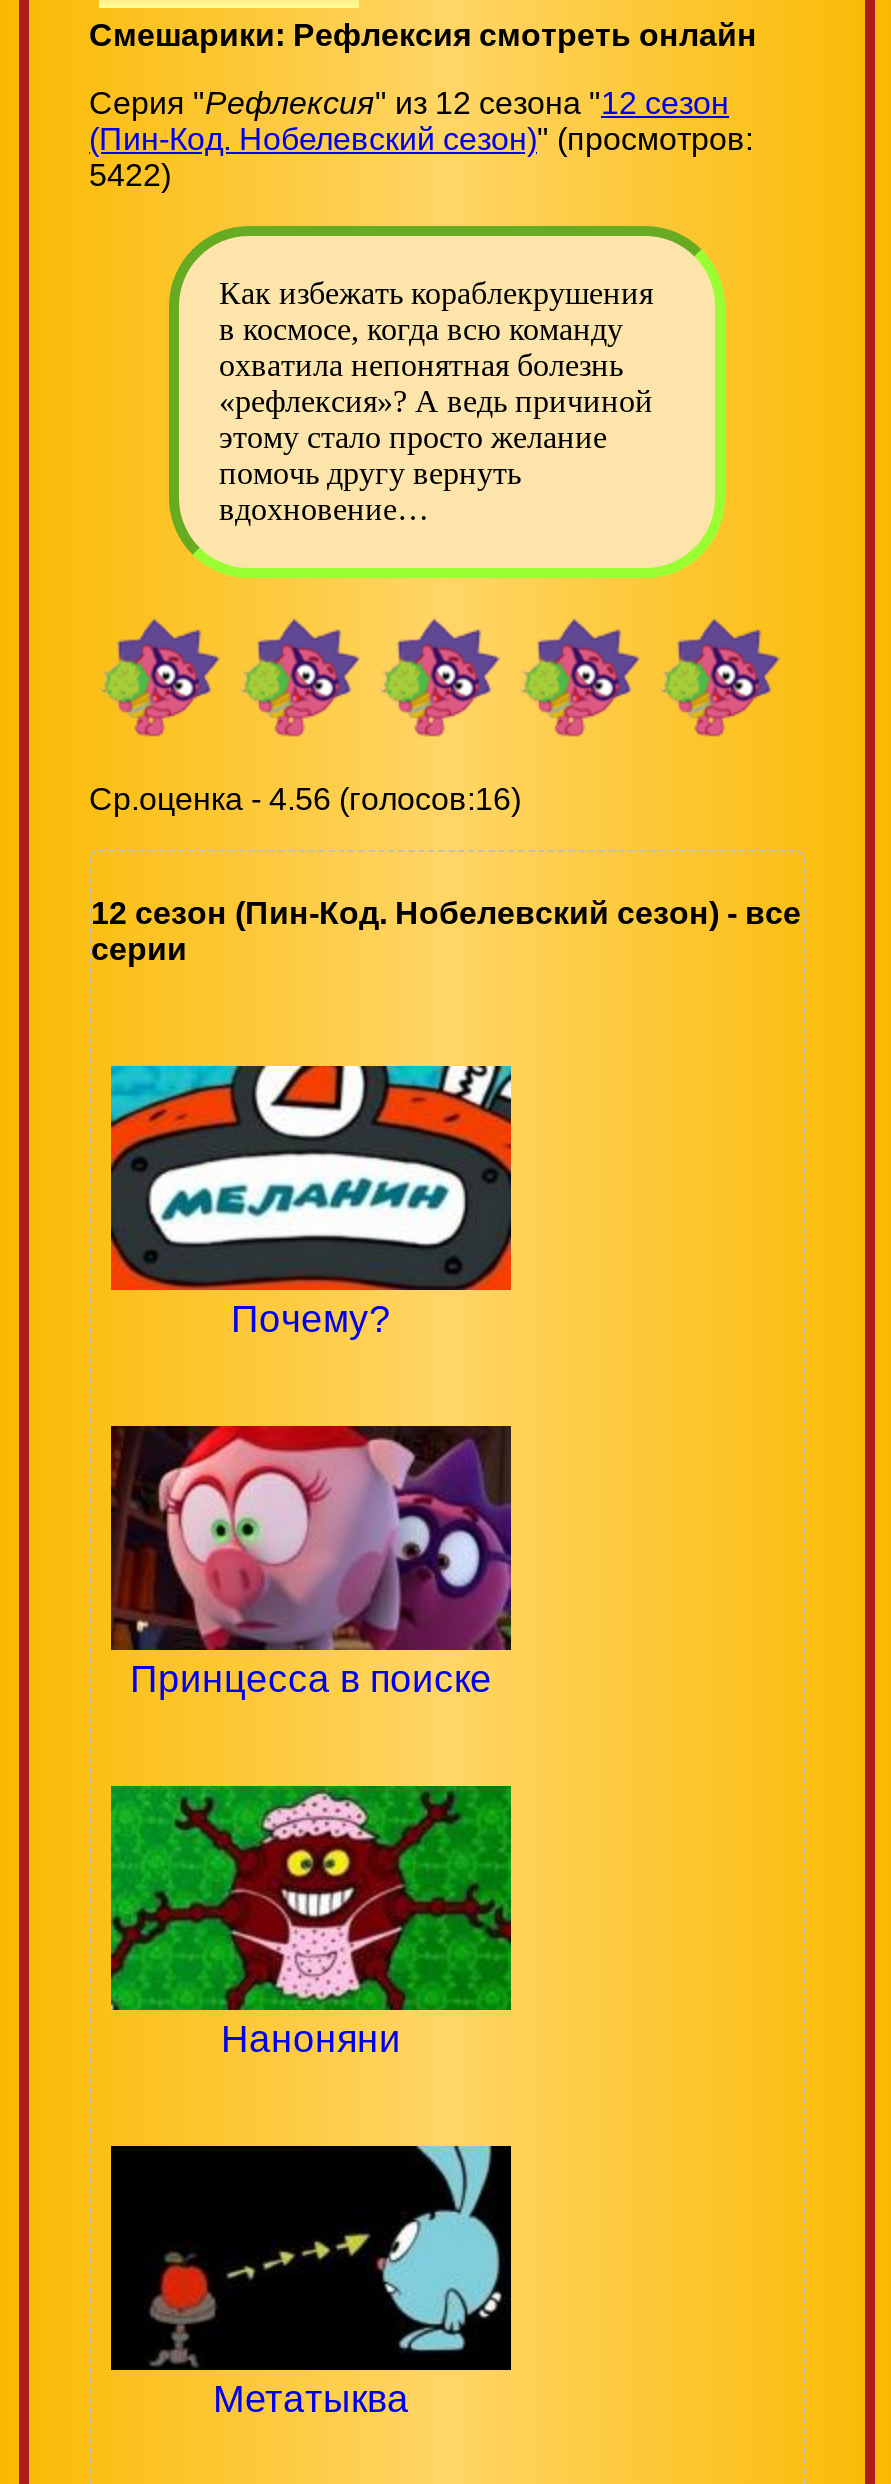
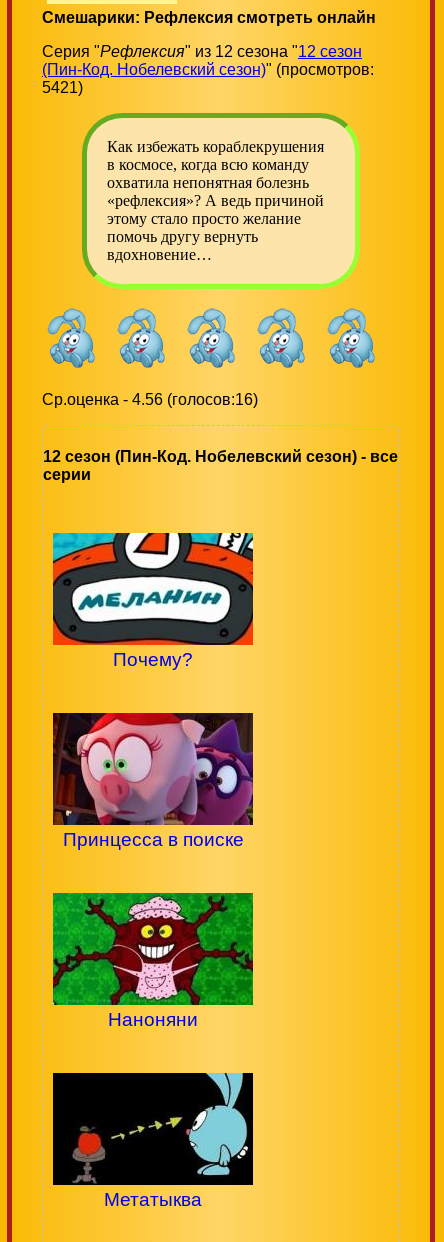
[89,159,171,193] 5422) -> [42,79,83,96] 5421)
[101,618,219,736] [image] -> [47,308,106,368] [image]
[241,618,359,738] [image] -> [117,308,176,368] [image]
[381,618,499,738] [image] -> [187,308,246,368] [image]
[521,618,639,738] [image] -> [257,308,316,368] [image]
[661,618,779,736] [image] -> [327,308,386,368] [image]

